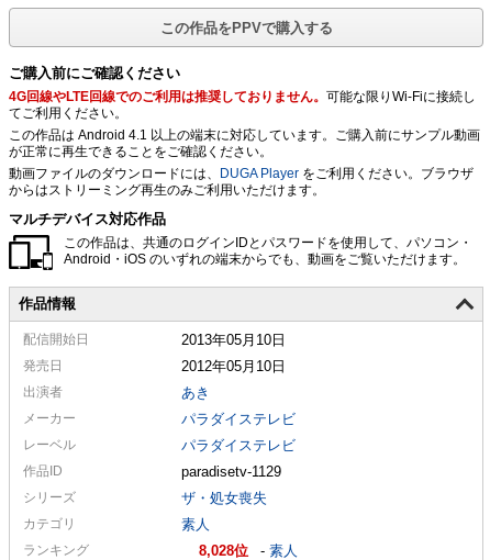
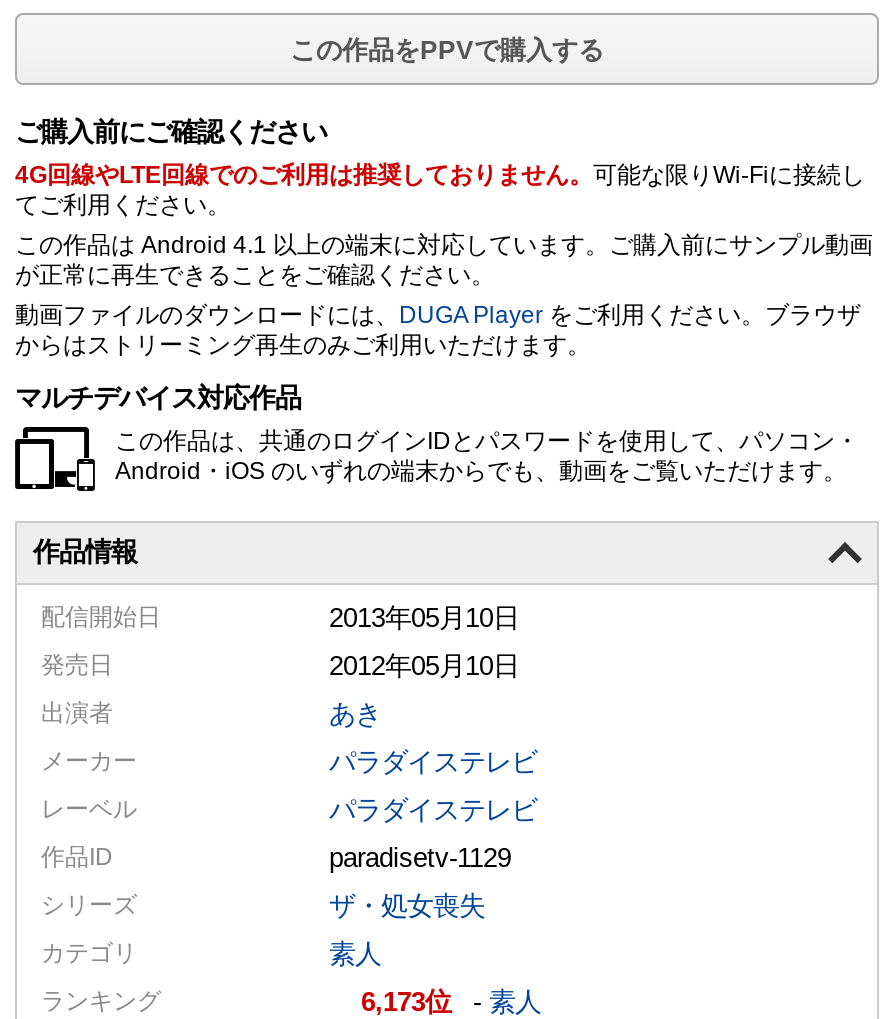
[199,542,298,559] 8,028 -素人 -> [361,987,541,1017] 6,173 -素人

